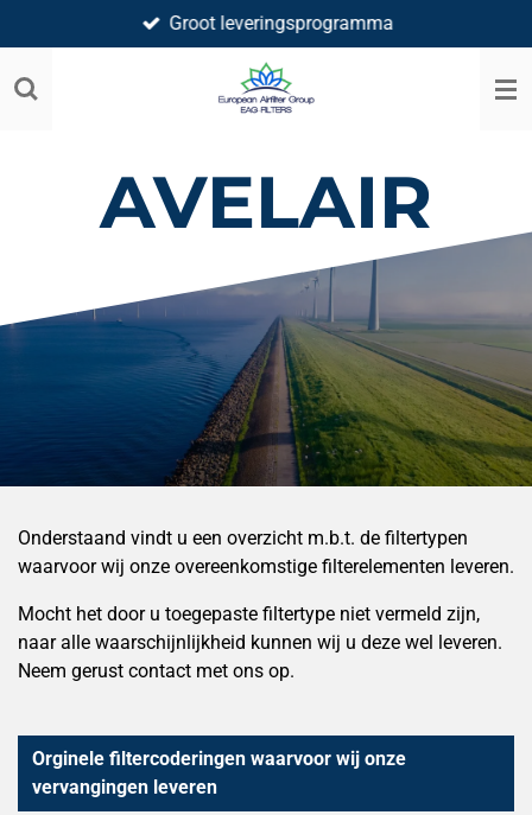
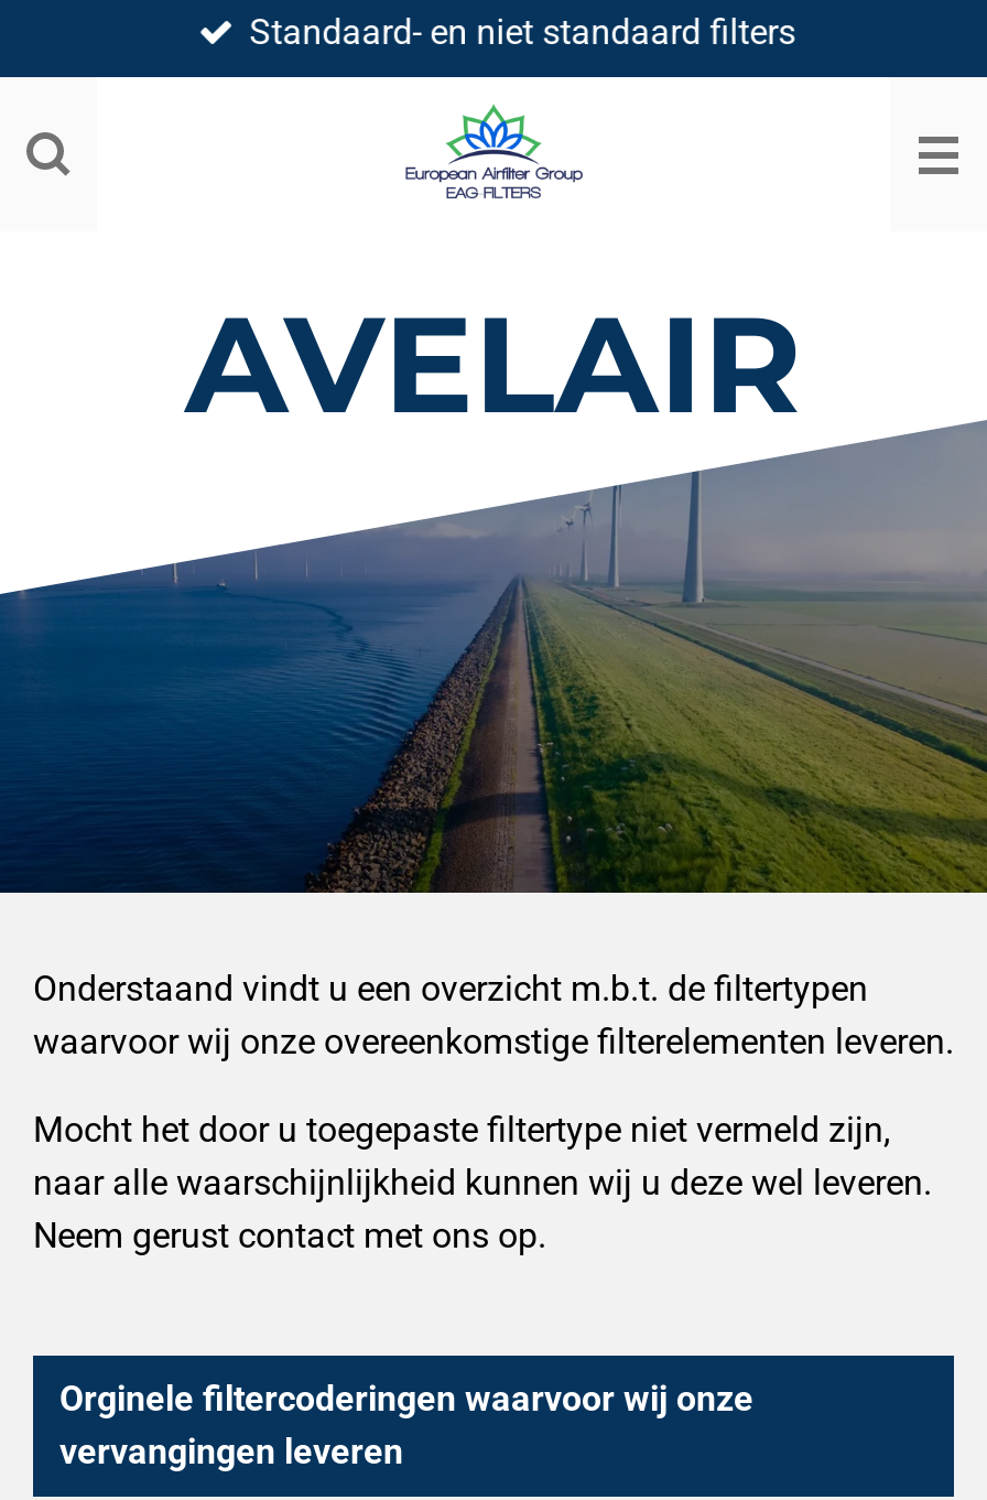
[169,12,394,34] Groot leveringsprogramma -> [249,11,796,53] Standaard- en niet standaard filters

